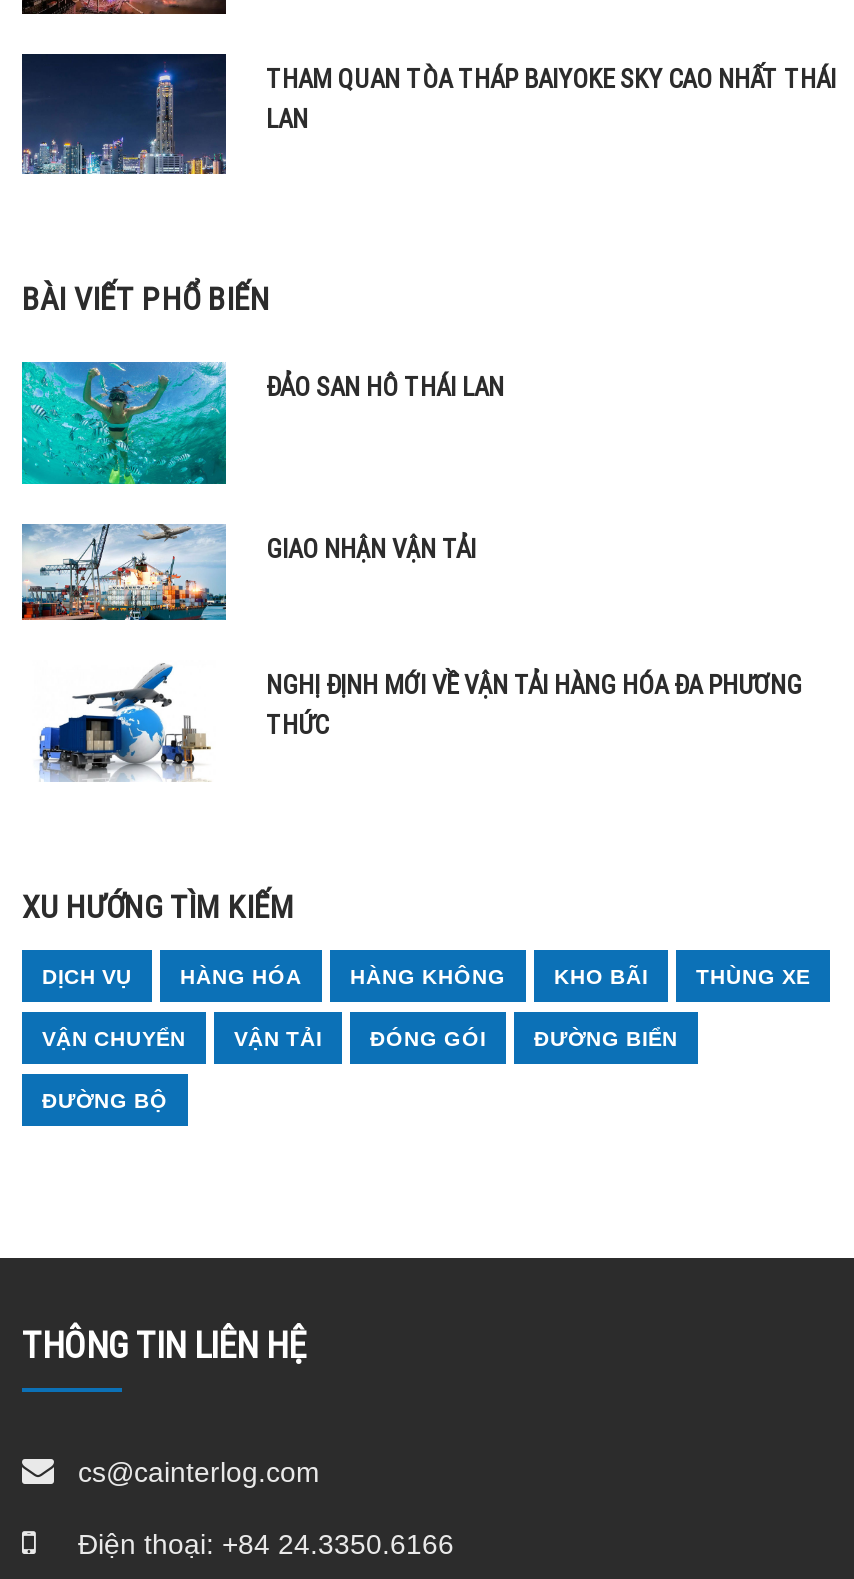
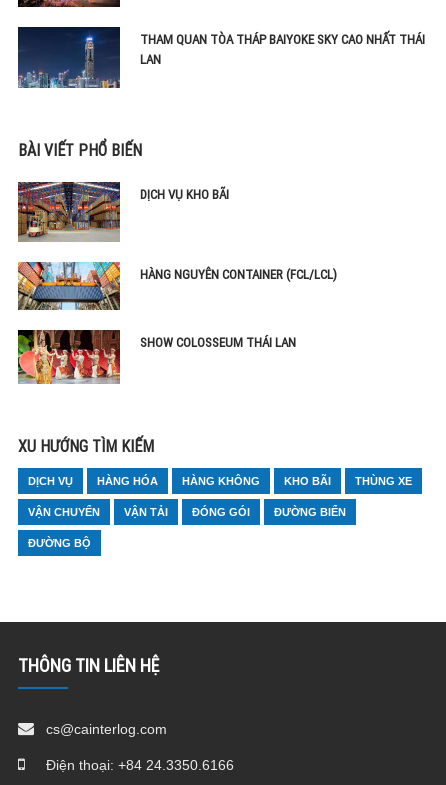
[20,360,504,486] [image] | ĐẢO SAN HÔ THÁI LAN -> [17,181,229,243] [image] | DỊCH VỤ KHO BÃI
[20,522,476,622] [image] | GIAO NHẬN VẬN TẢI -> [17,261,337,311] [image] | HÀNG NGUYÊN CONTAINER (FCL/LCL)
[22,662,802,782] [image] | NGHỊ ĐỊNH MỚI VỀ VẬN TẢI HÀNG HÓA ĐA PHƯƠNG | THỨC -> [17,329,296,385] [image] | SHOW COLOSSEUM THÁI LAN

